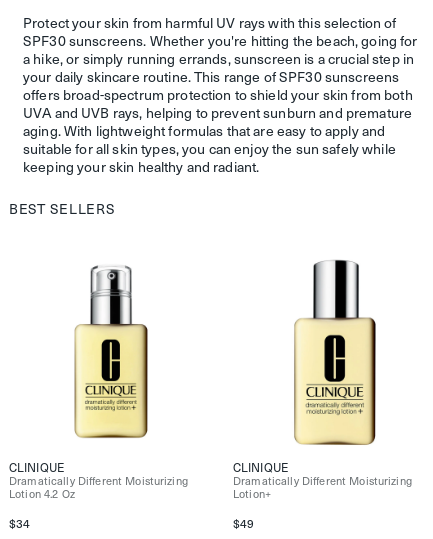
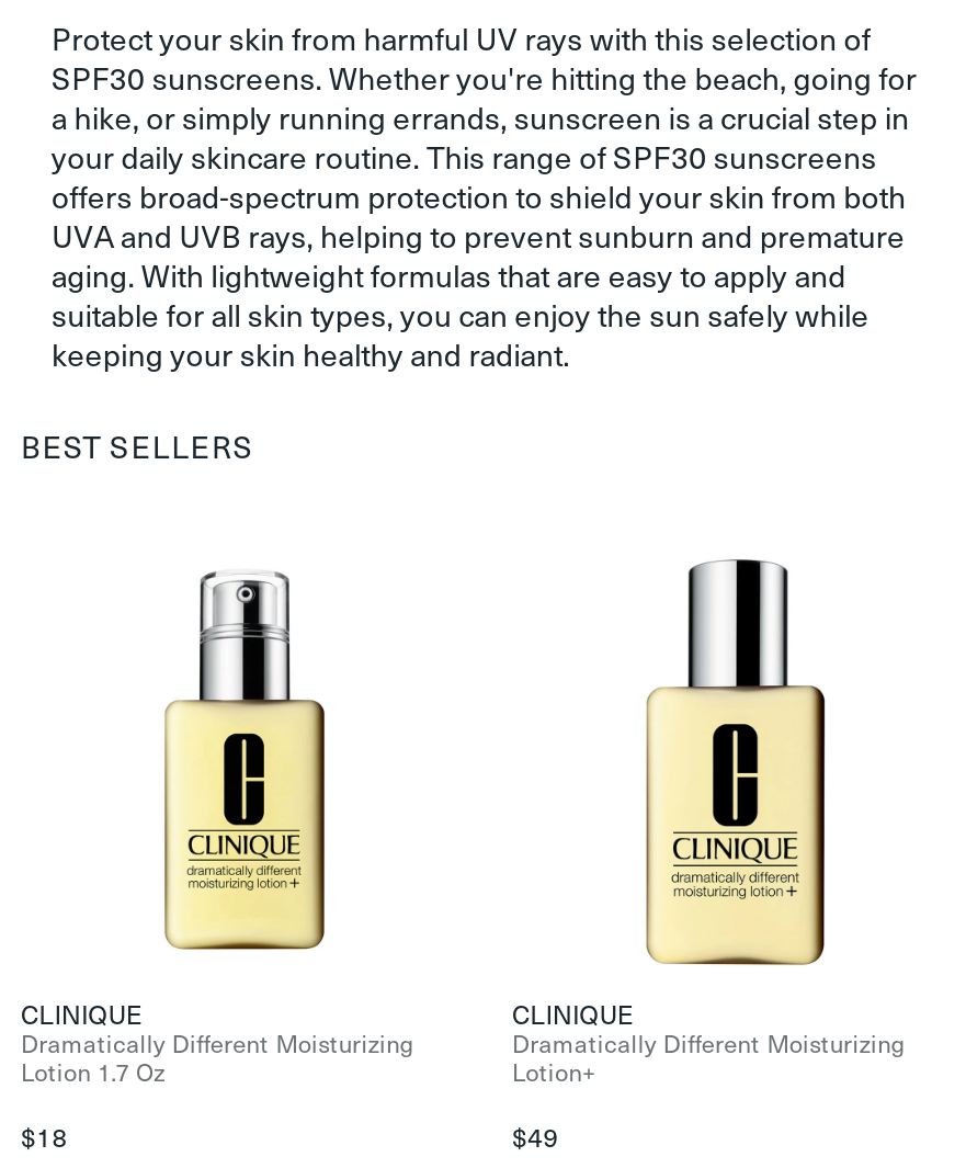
[9,487,75,501] Lotion 4.2 Oz -> [21,1057,165,1088] Lotion 1.7 Oz
[9,516,30,531] $34 -> [21,1121,68,1154] $18

